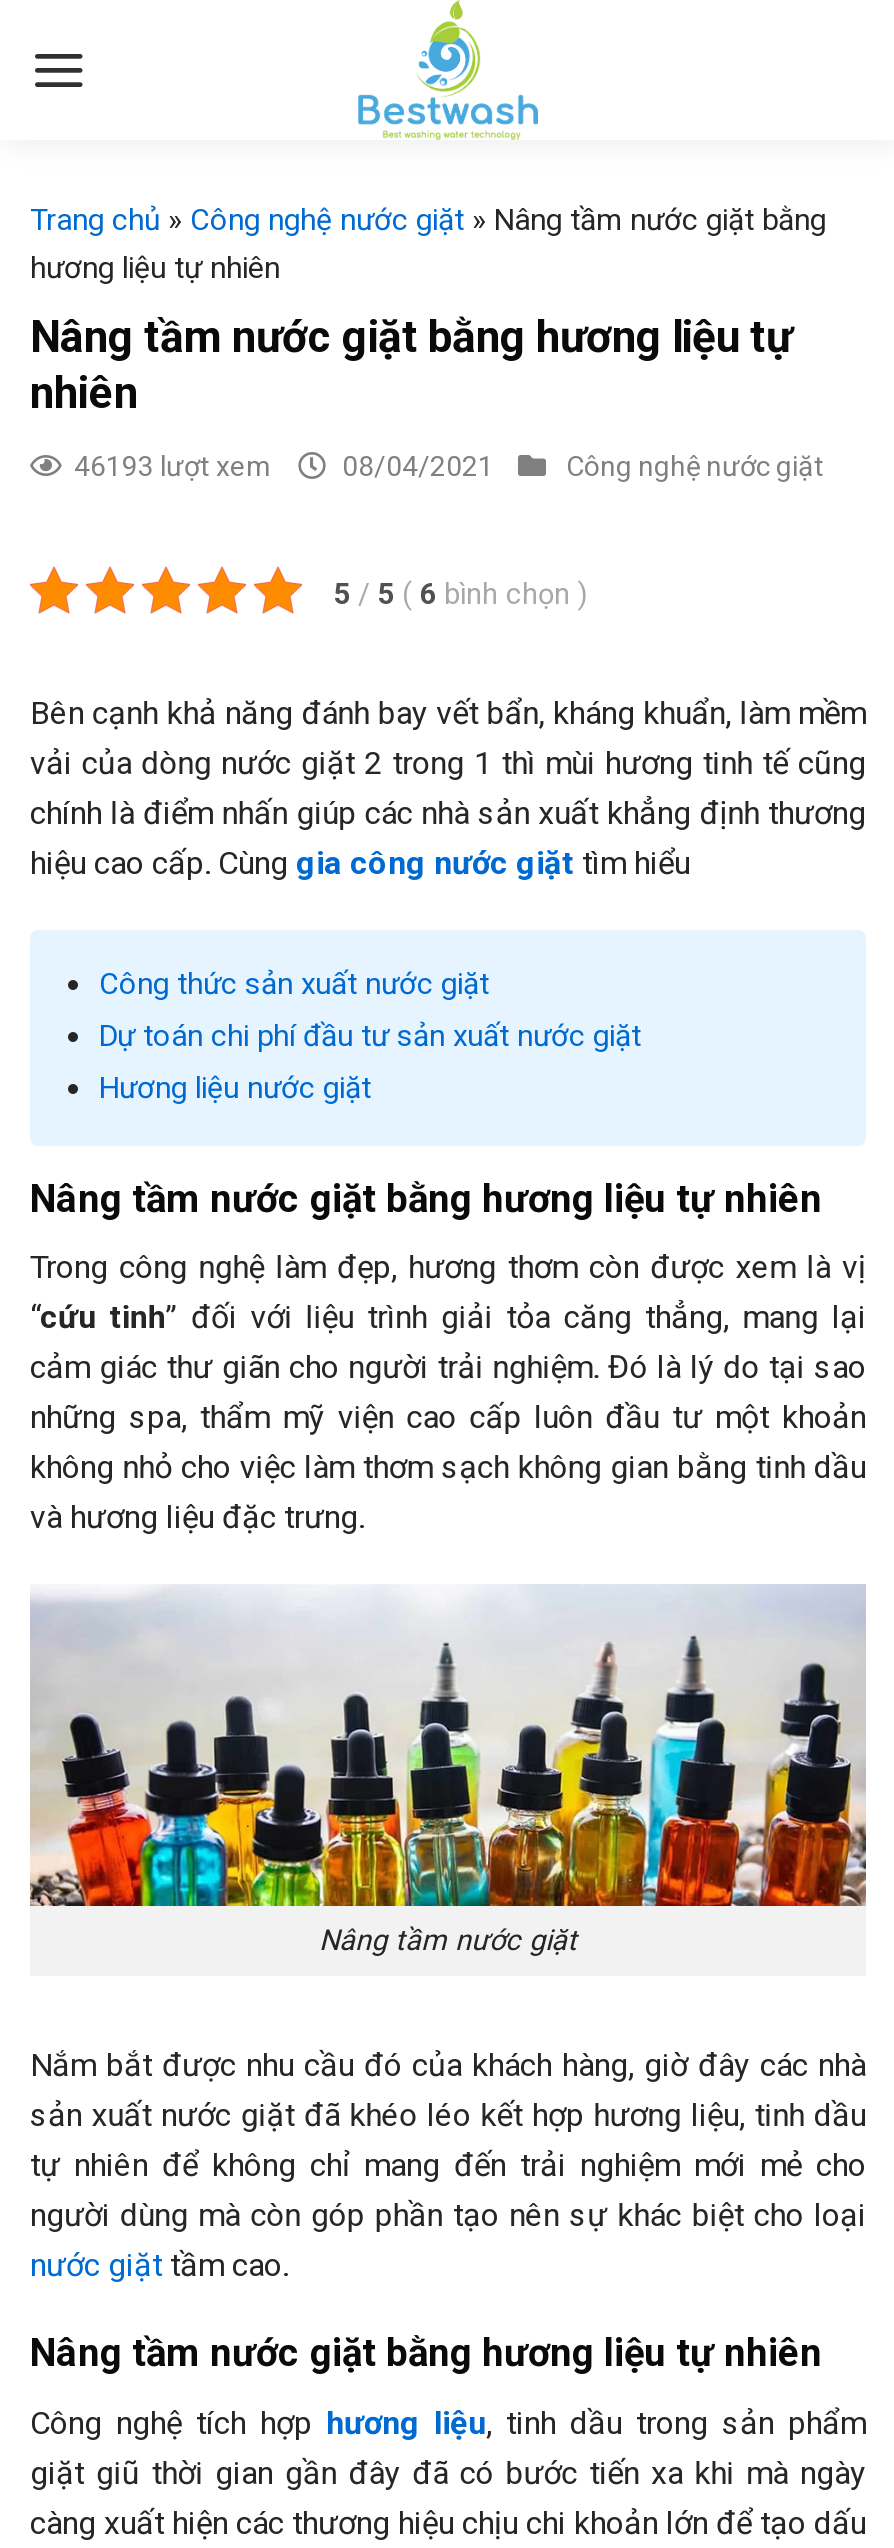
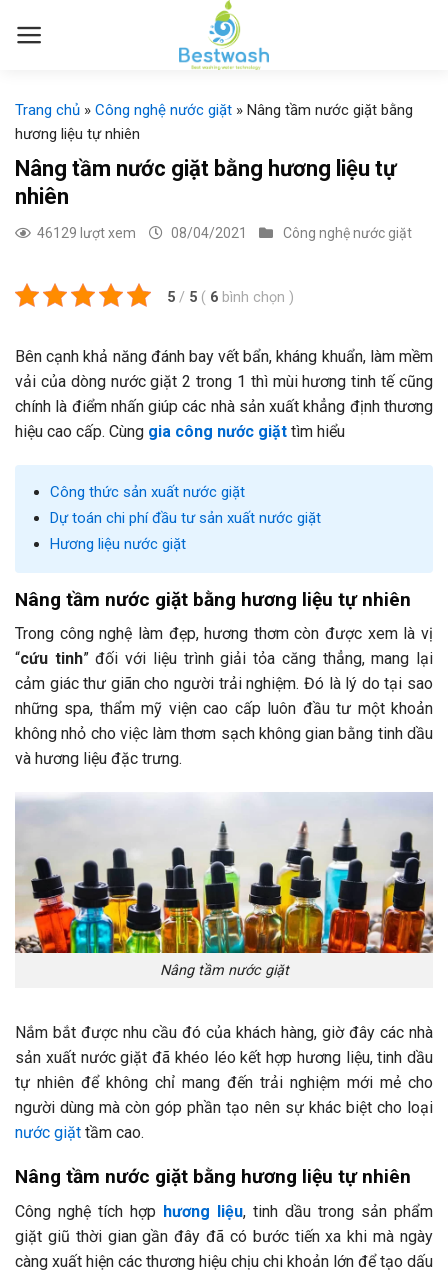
[68,450,494,482] 46193 lượt xem 08/04/2021 -> [34,225,247,241] 46129 lượt xem 08/04/2021

